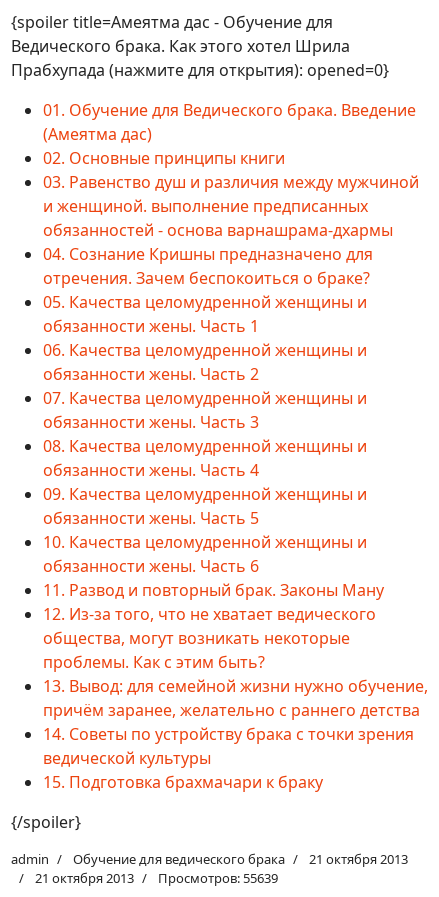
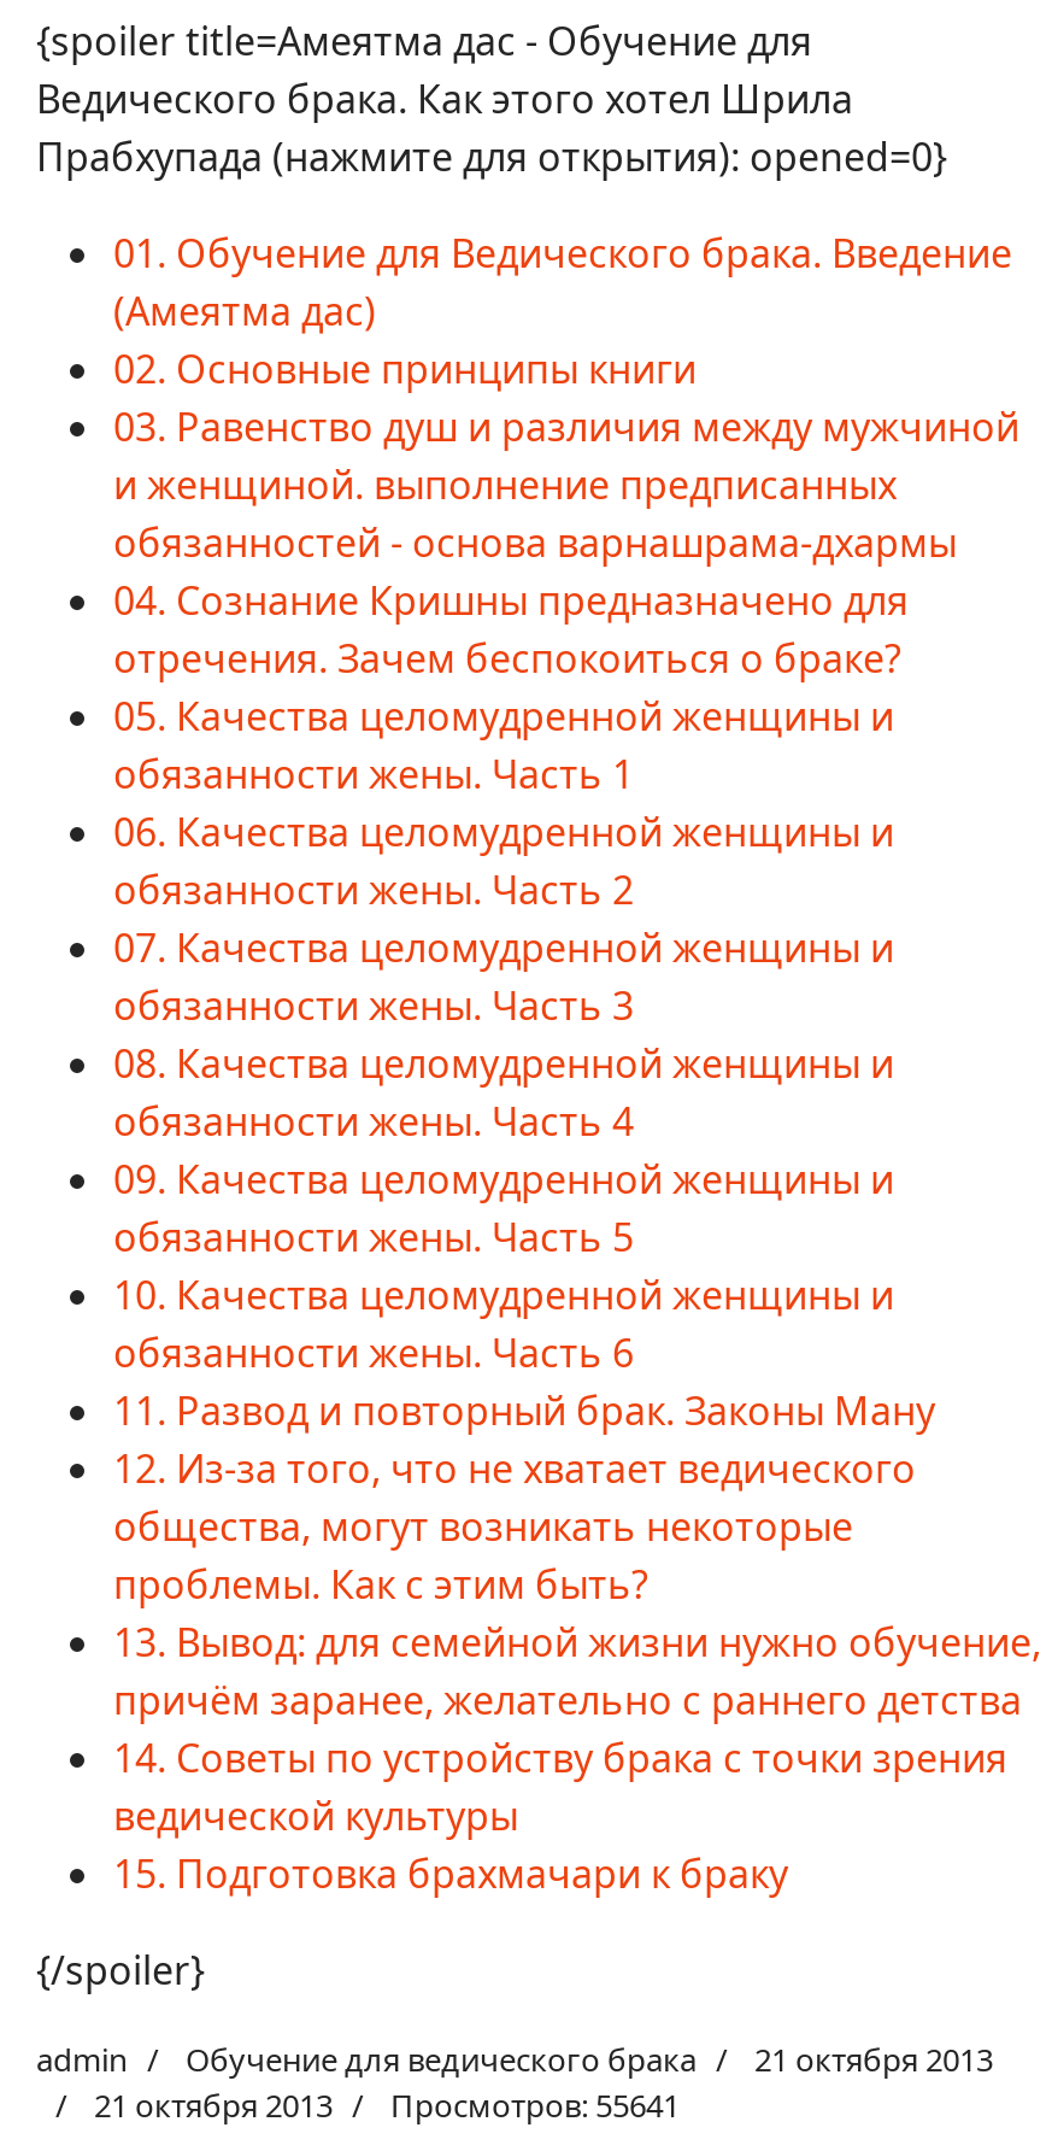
[35,869,278,887] 21 октября 2013 Просмотров: 55639 -> [94,2083,680,2127] 21 октября 2013 Просмотров: 55641

